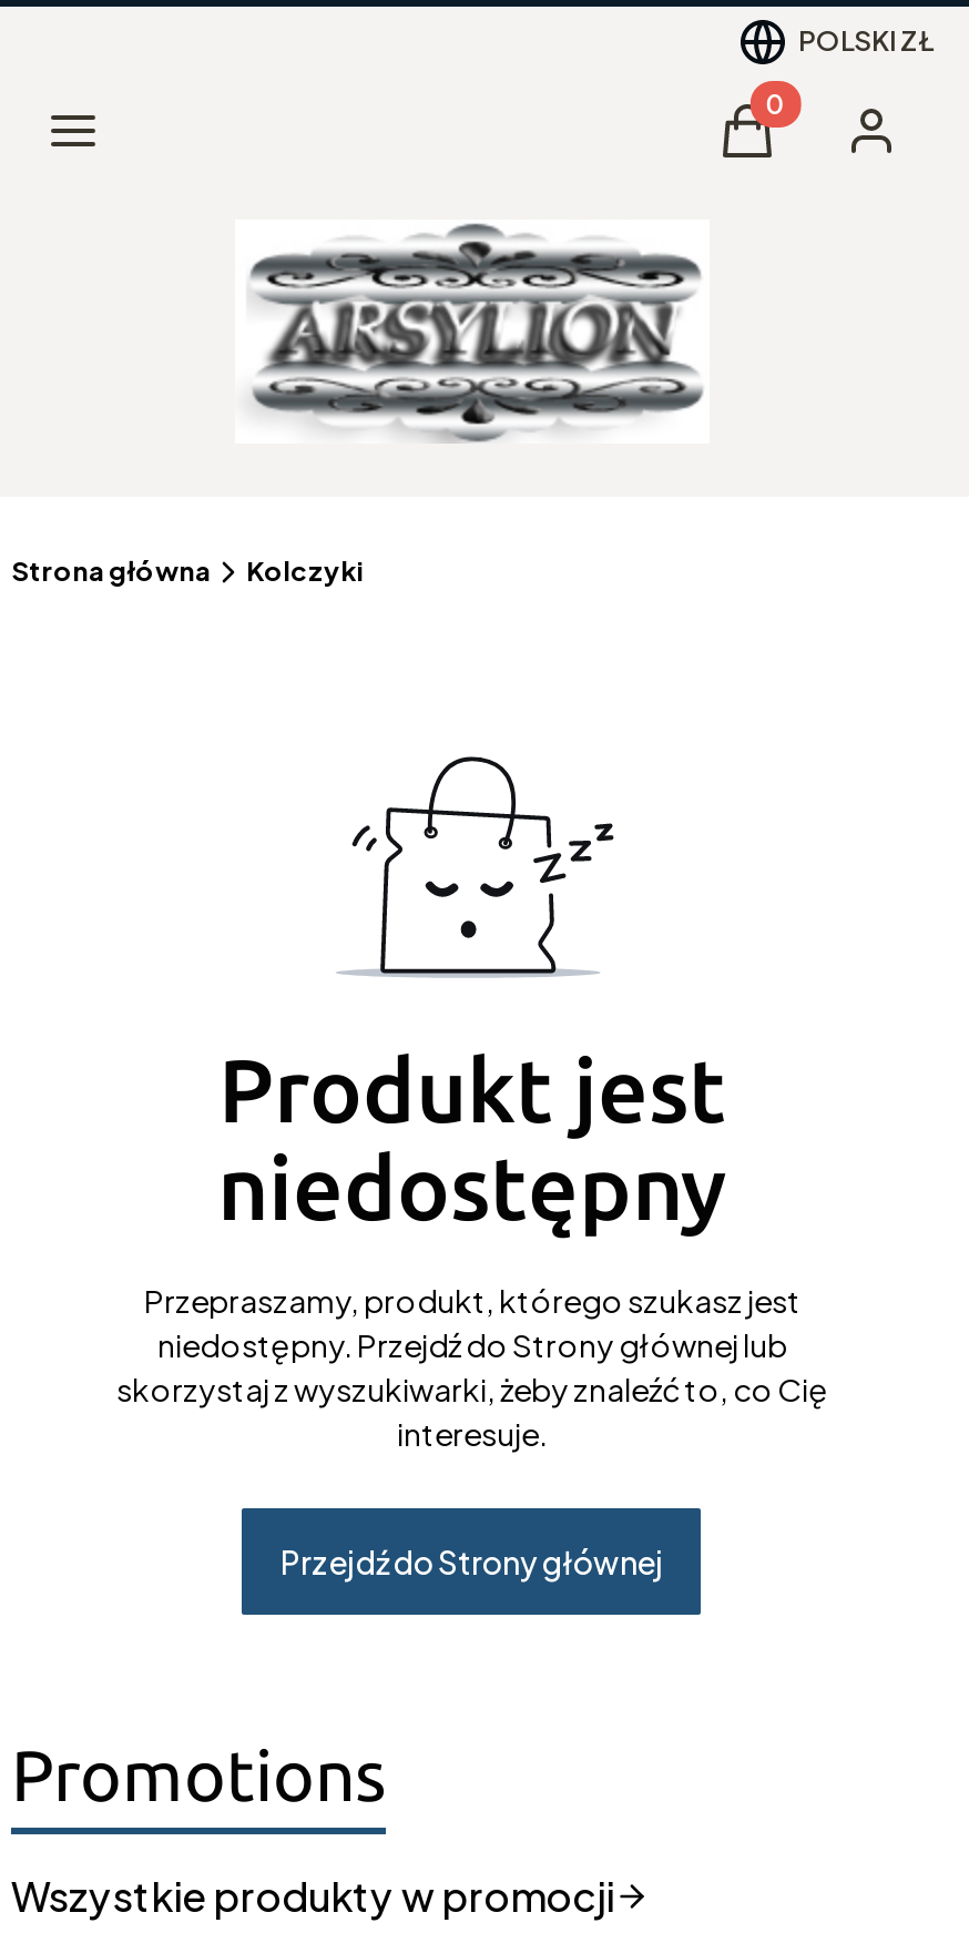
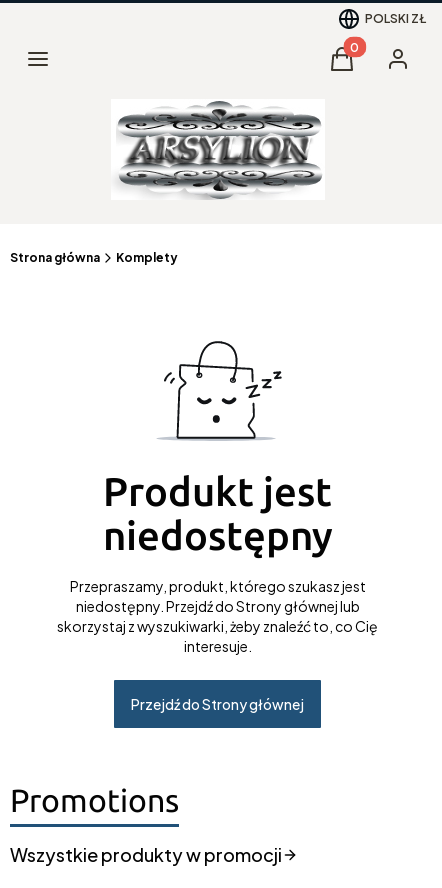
[246,555,364,588] Kolczyki -> [116,250,178,265] Komplety

